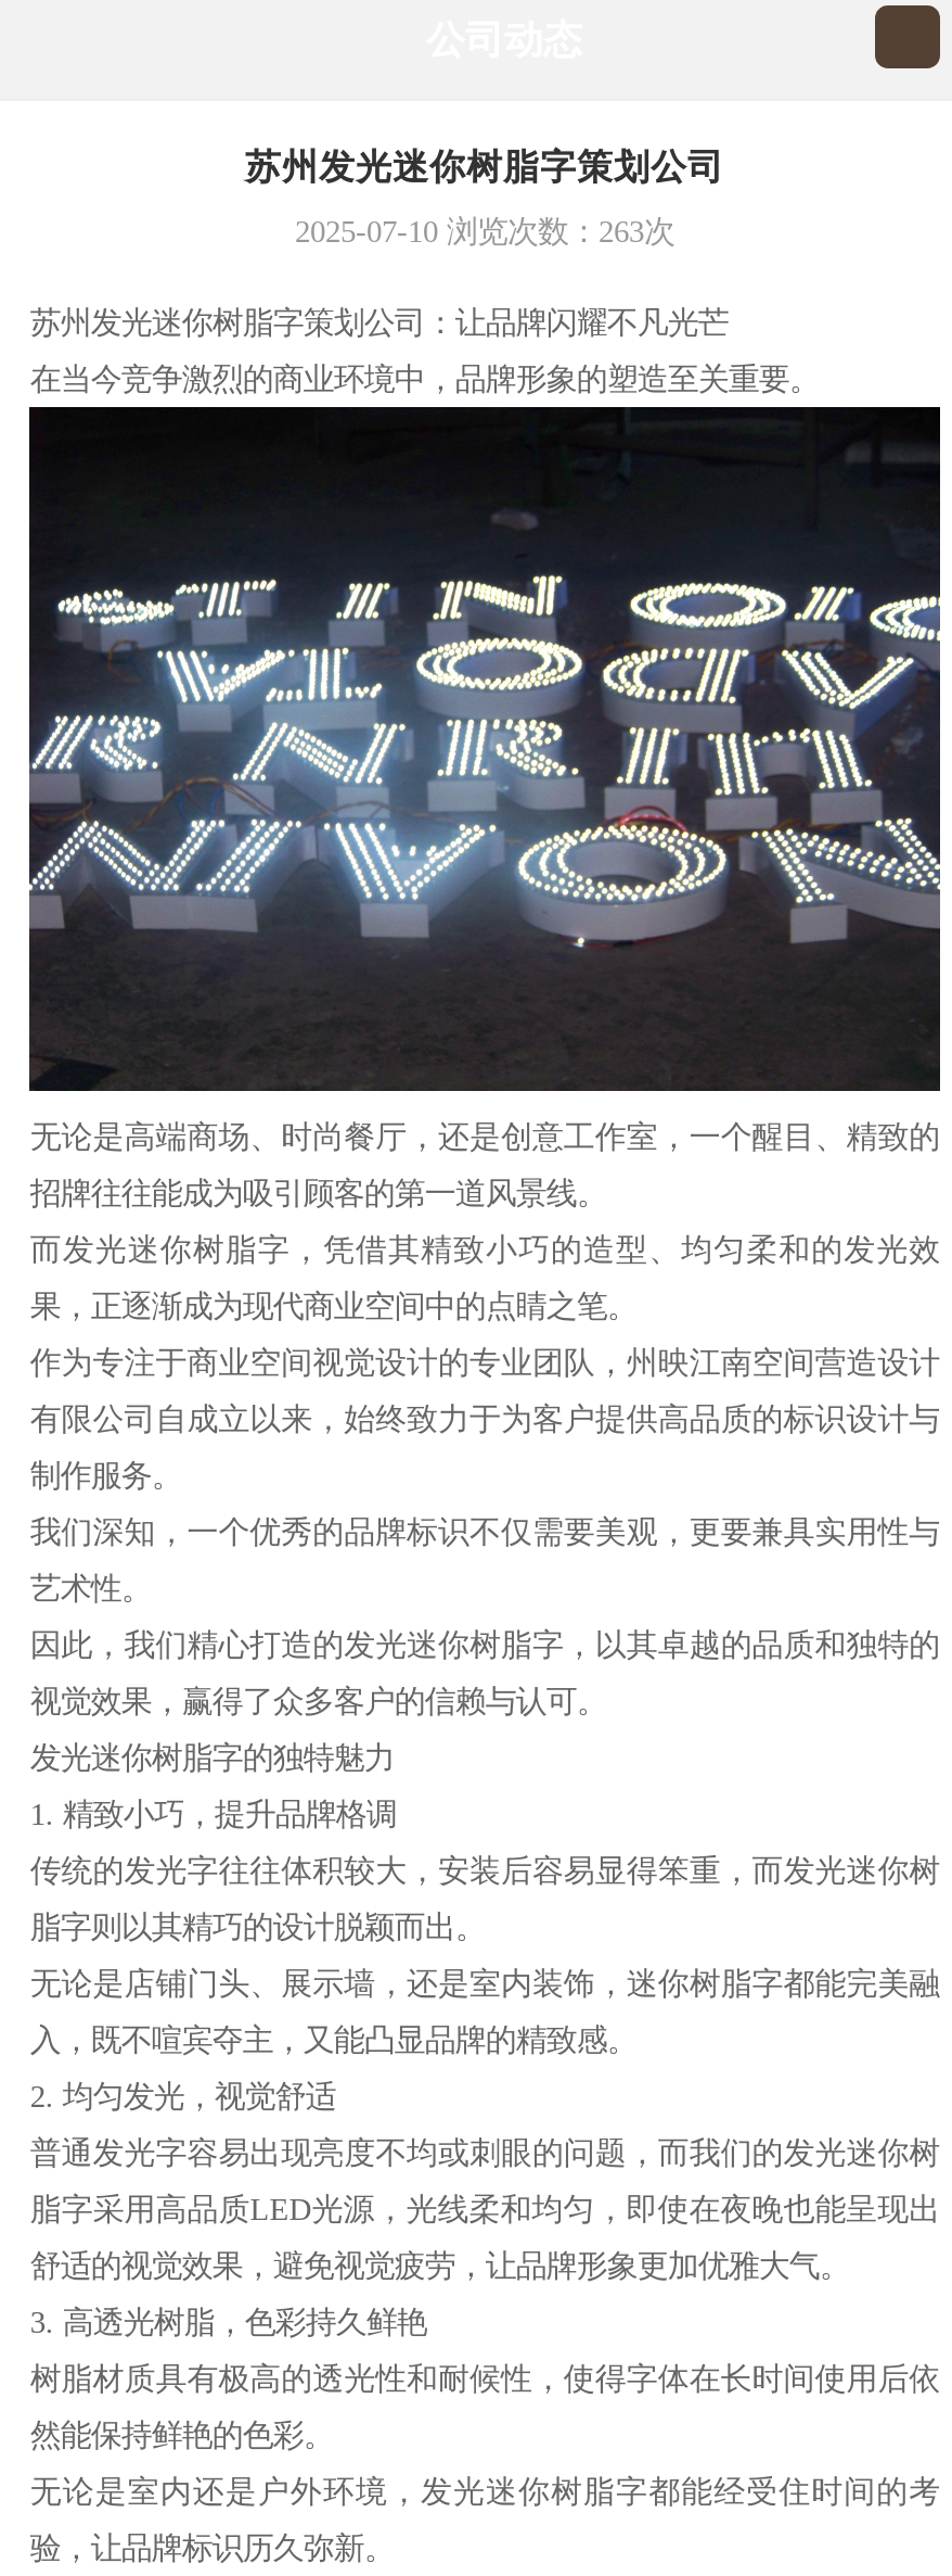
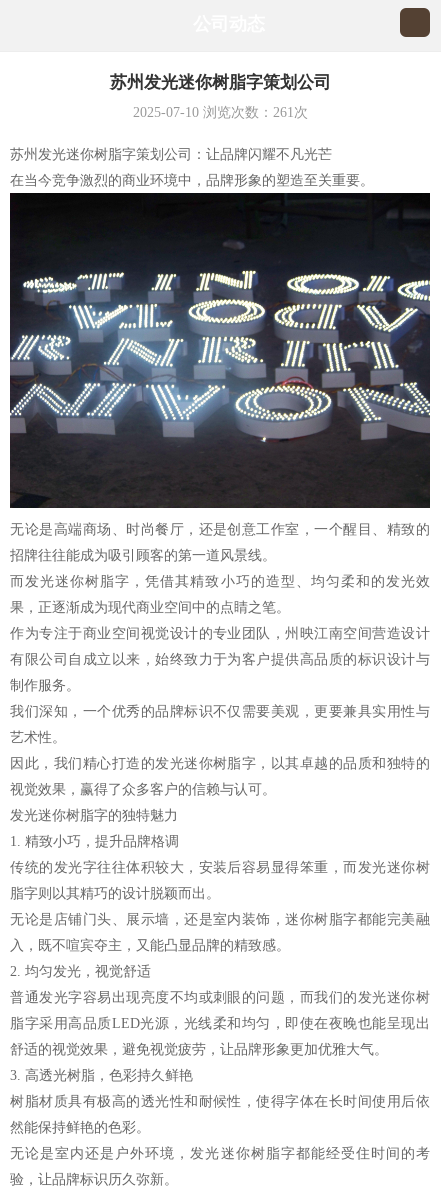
[295,213,674,248] 2025-07-10浏览次数：263次 -> [132,104,307,120] 2025-07-10浏览次数：261次

